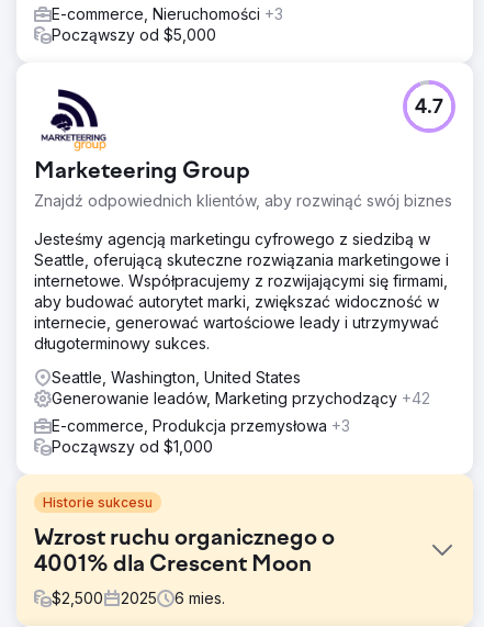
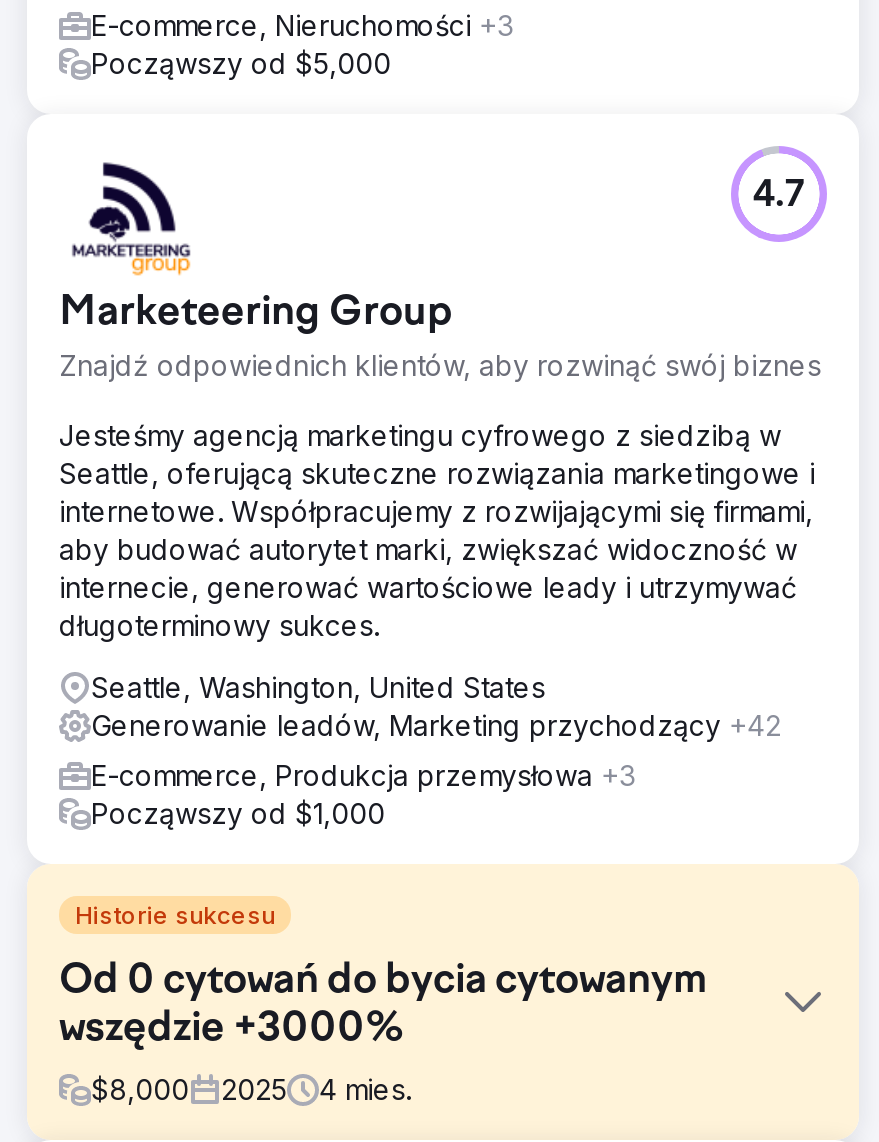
[34,527,335,578] Wzrost ruchu organicznego o | 4001% dla Crescent Moon -> [59,960,707,1052] Od 0 cytowań do bycia cytowanym | wszędzie +3000%
[52,589,103,607] $2,500 -> [91,1072,189,1106] $8,000
[175,589,225,607] 6 mies. -> [319,1072,411,1106] 4 mies.

